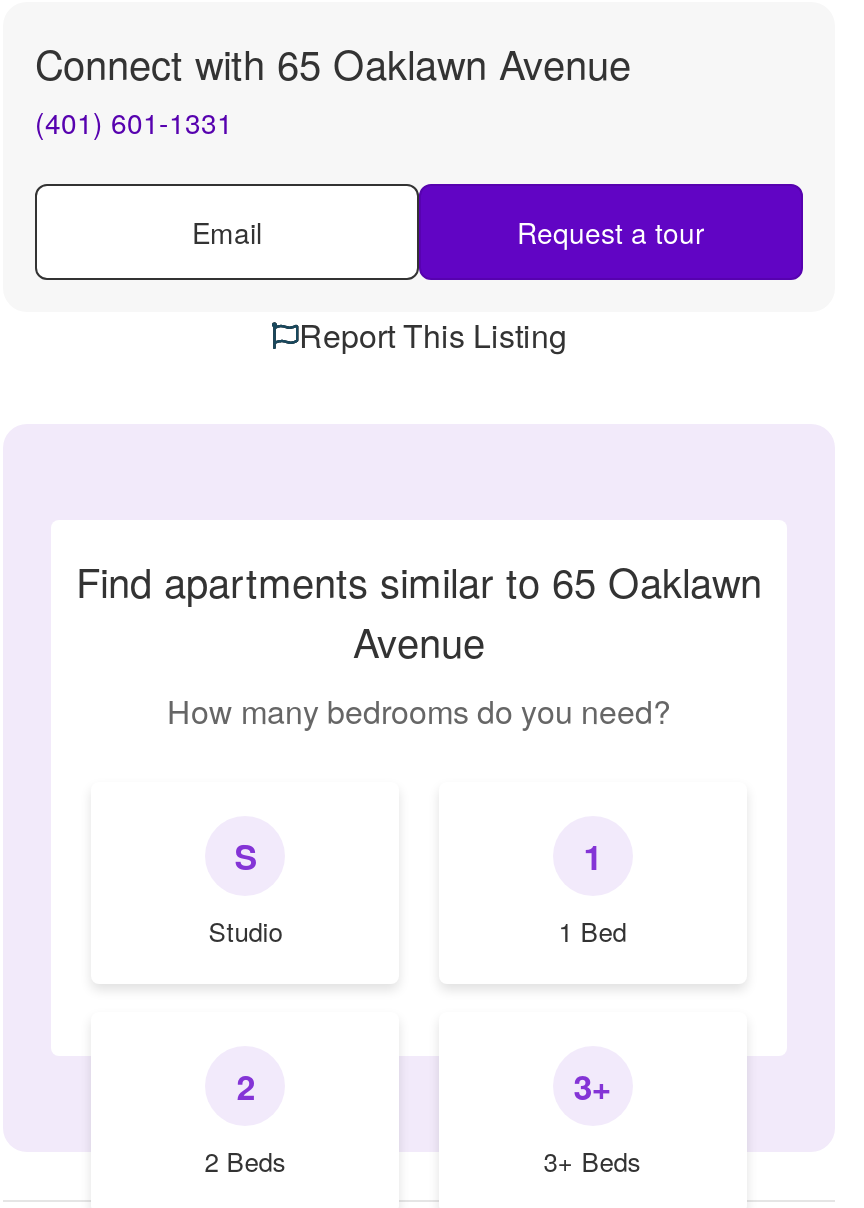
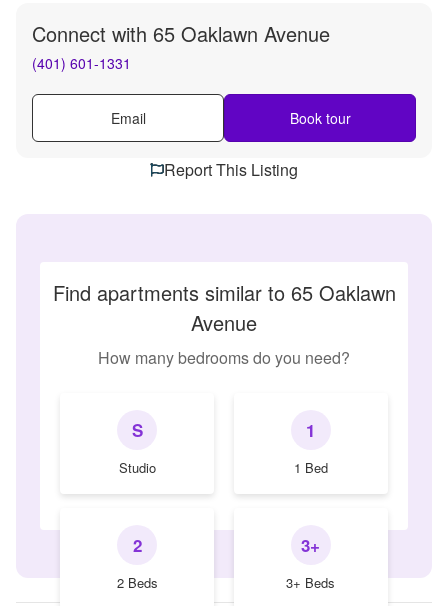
[517,211,705,251] Request a tour -> [289,108,350,128] Book tour

